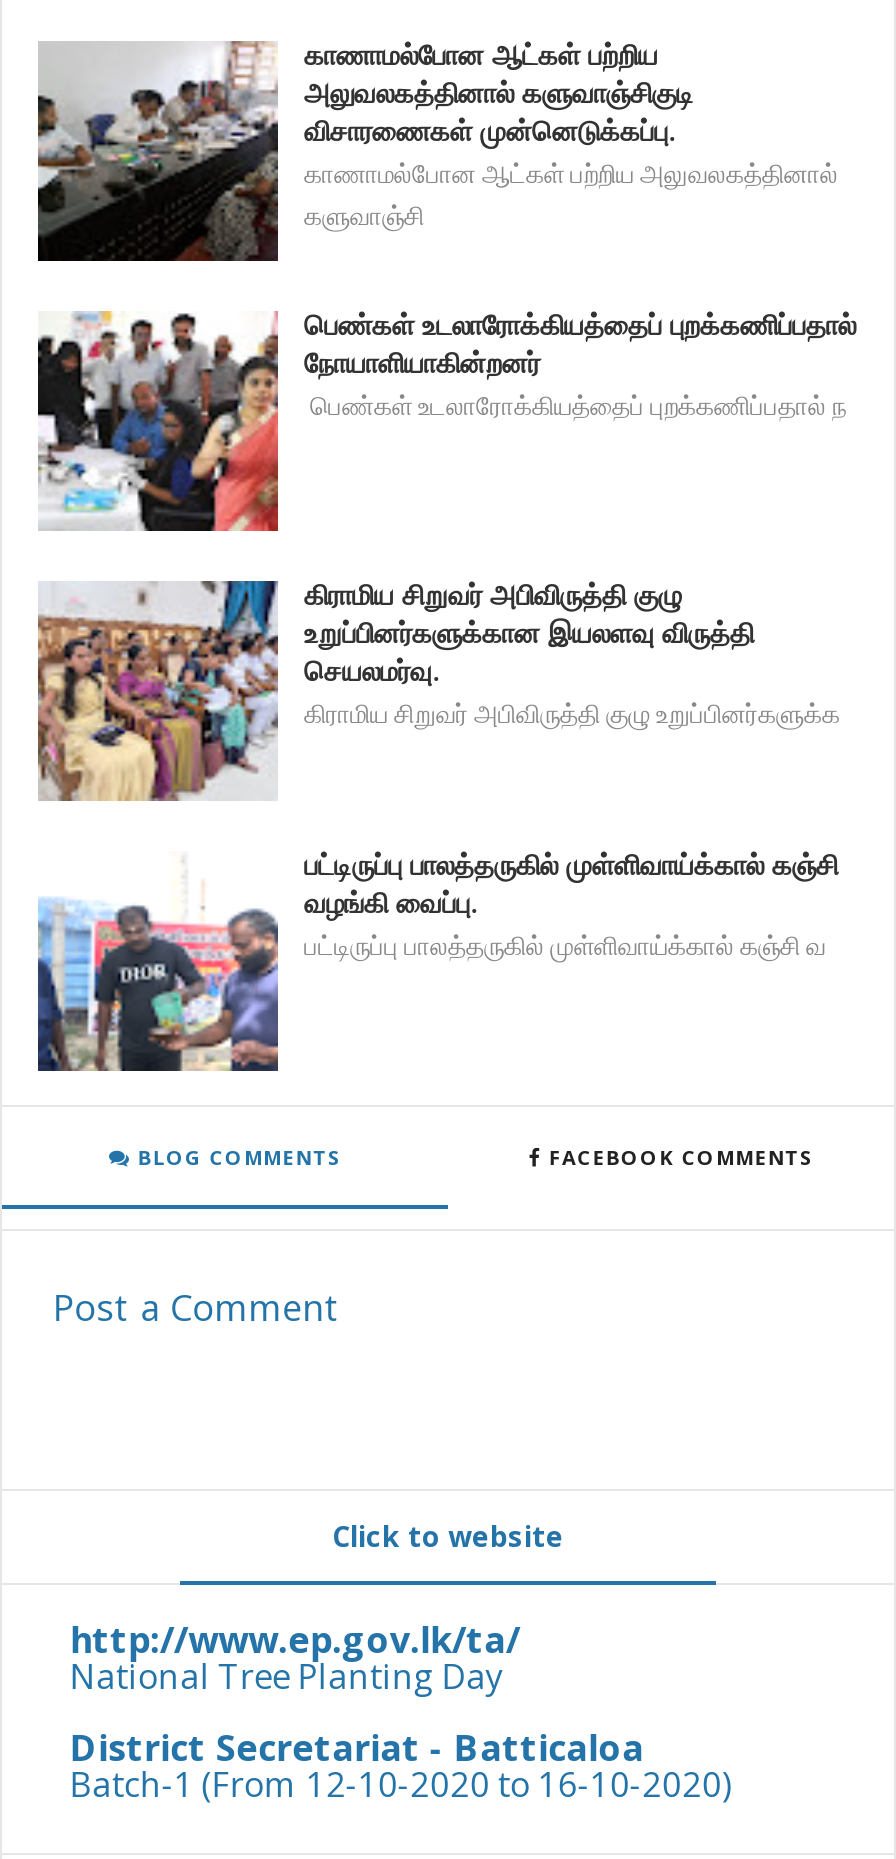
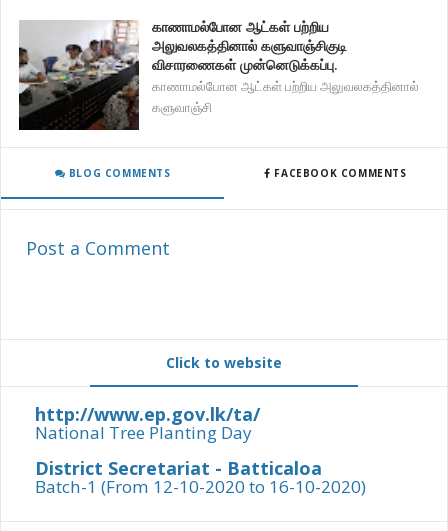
[36,306,856,533] [image] | பெண்கள் உடலாரோக்கியத்தைப் புறக்கணிப்பதால் | நோயாளியாகின்றனர் | பெண்கள் உடலாரோக்கியத்தைப் புறக்கணிப்பதால் ந -> none
[36,576,840,803] [image] | கிராமிய சிறுவர் அபிவிருத்தி குழு | உறுப்பினர்களுக்கான இயலளவு விருத்தி | செயலமர்வு. | கிராமிய சிறுவர் அபிவிருத்தி குழு உறுப்பினர்களுக்க -> none
[36,846,838,1073] [image] | பட்டிருப்பு பாலத்தருகில் முள்ளிவாய்க்கால் கஞ்சி | வழங்கி வைப்பு. | பட்டிருப்பு பாலத்தருகில் முள்ளிவாய்க்கால் கஞ்சி வ -> none

